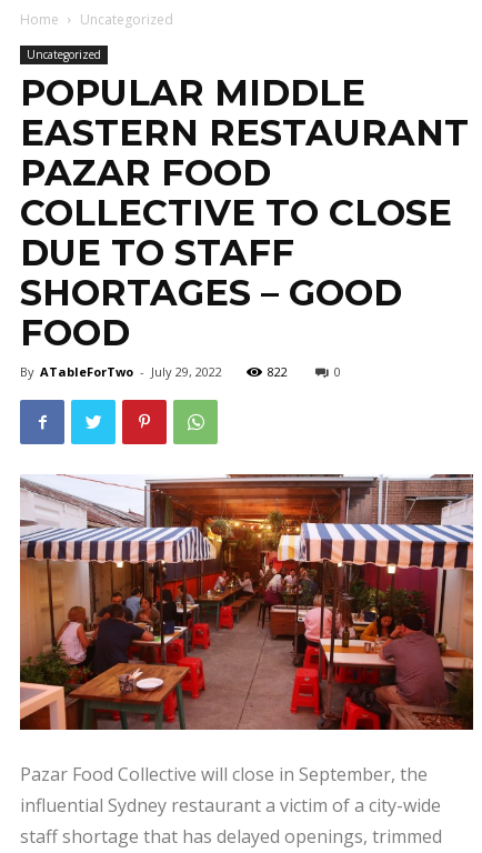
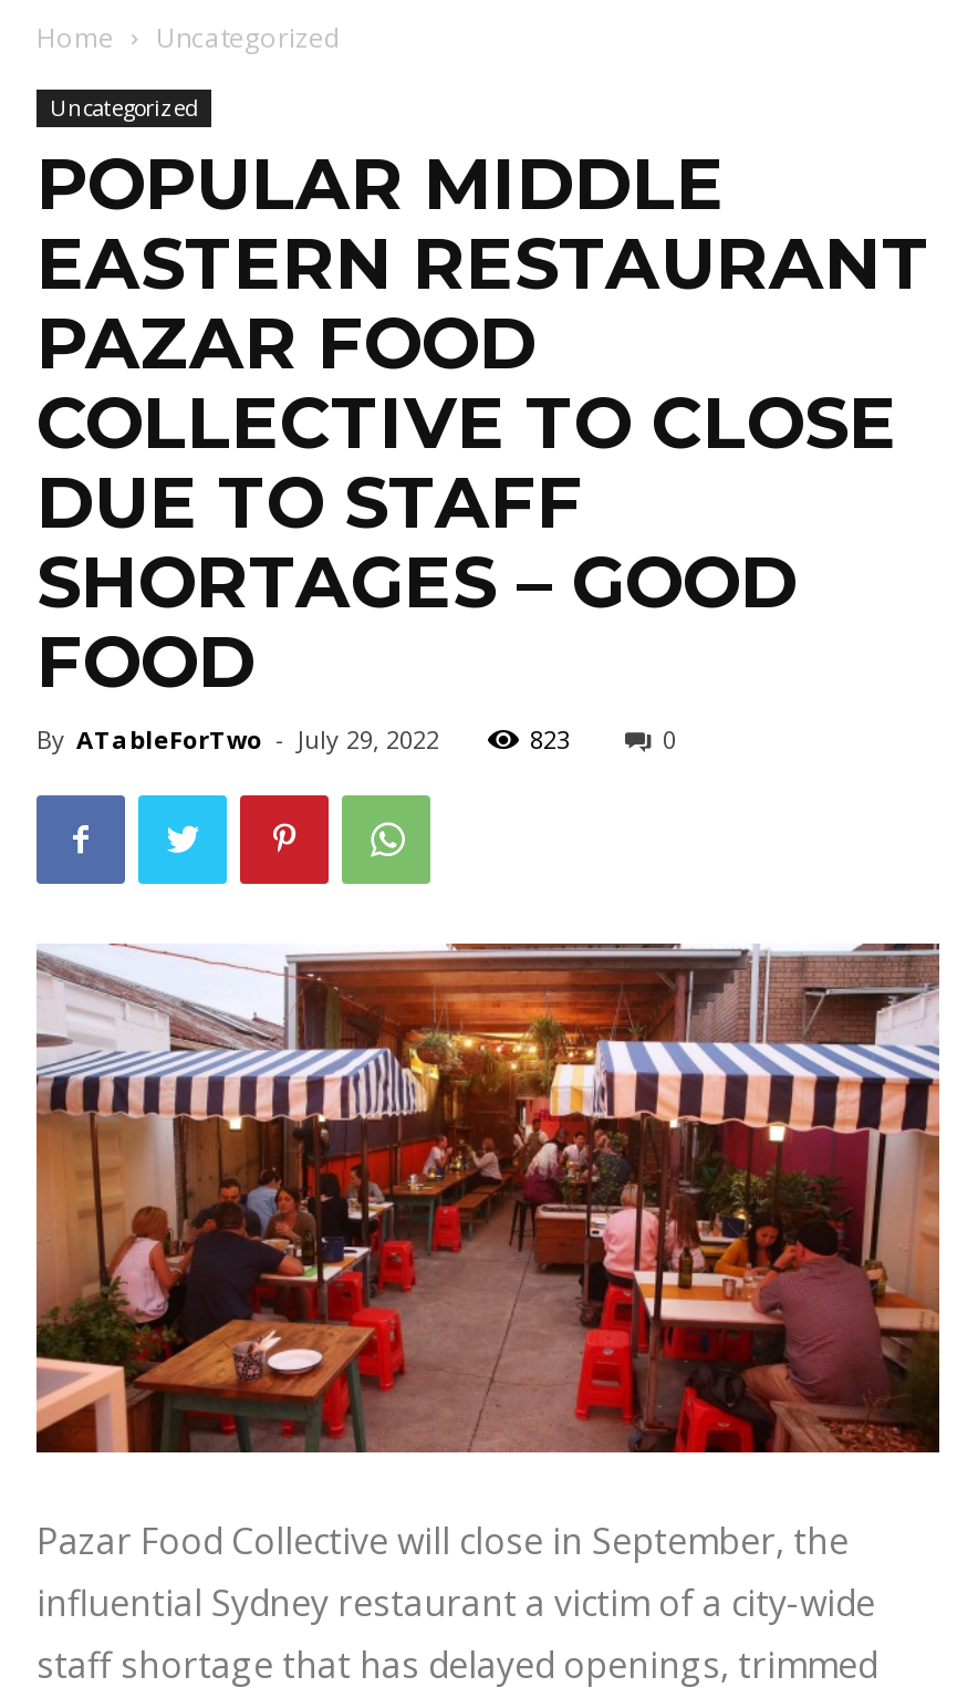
[268,363,288,380] 822 -> [530,722,570,756] 823

